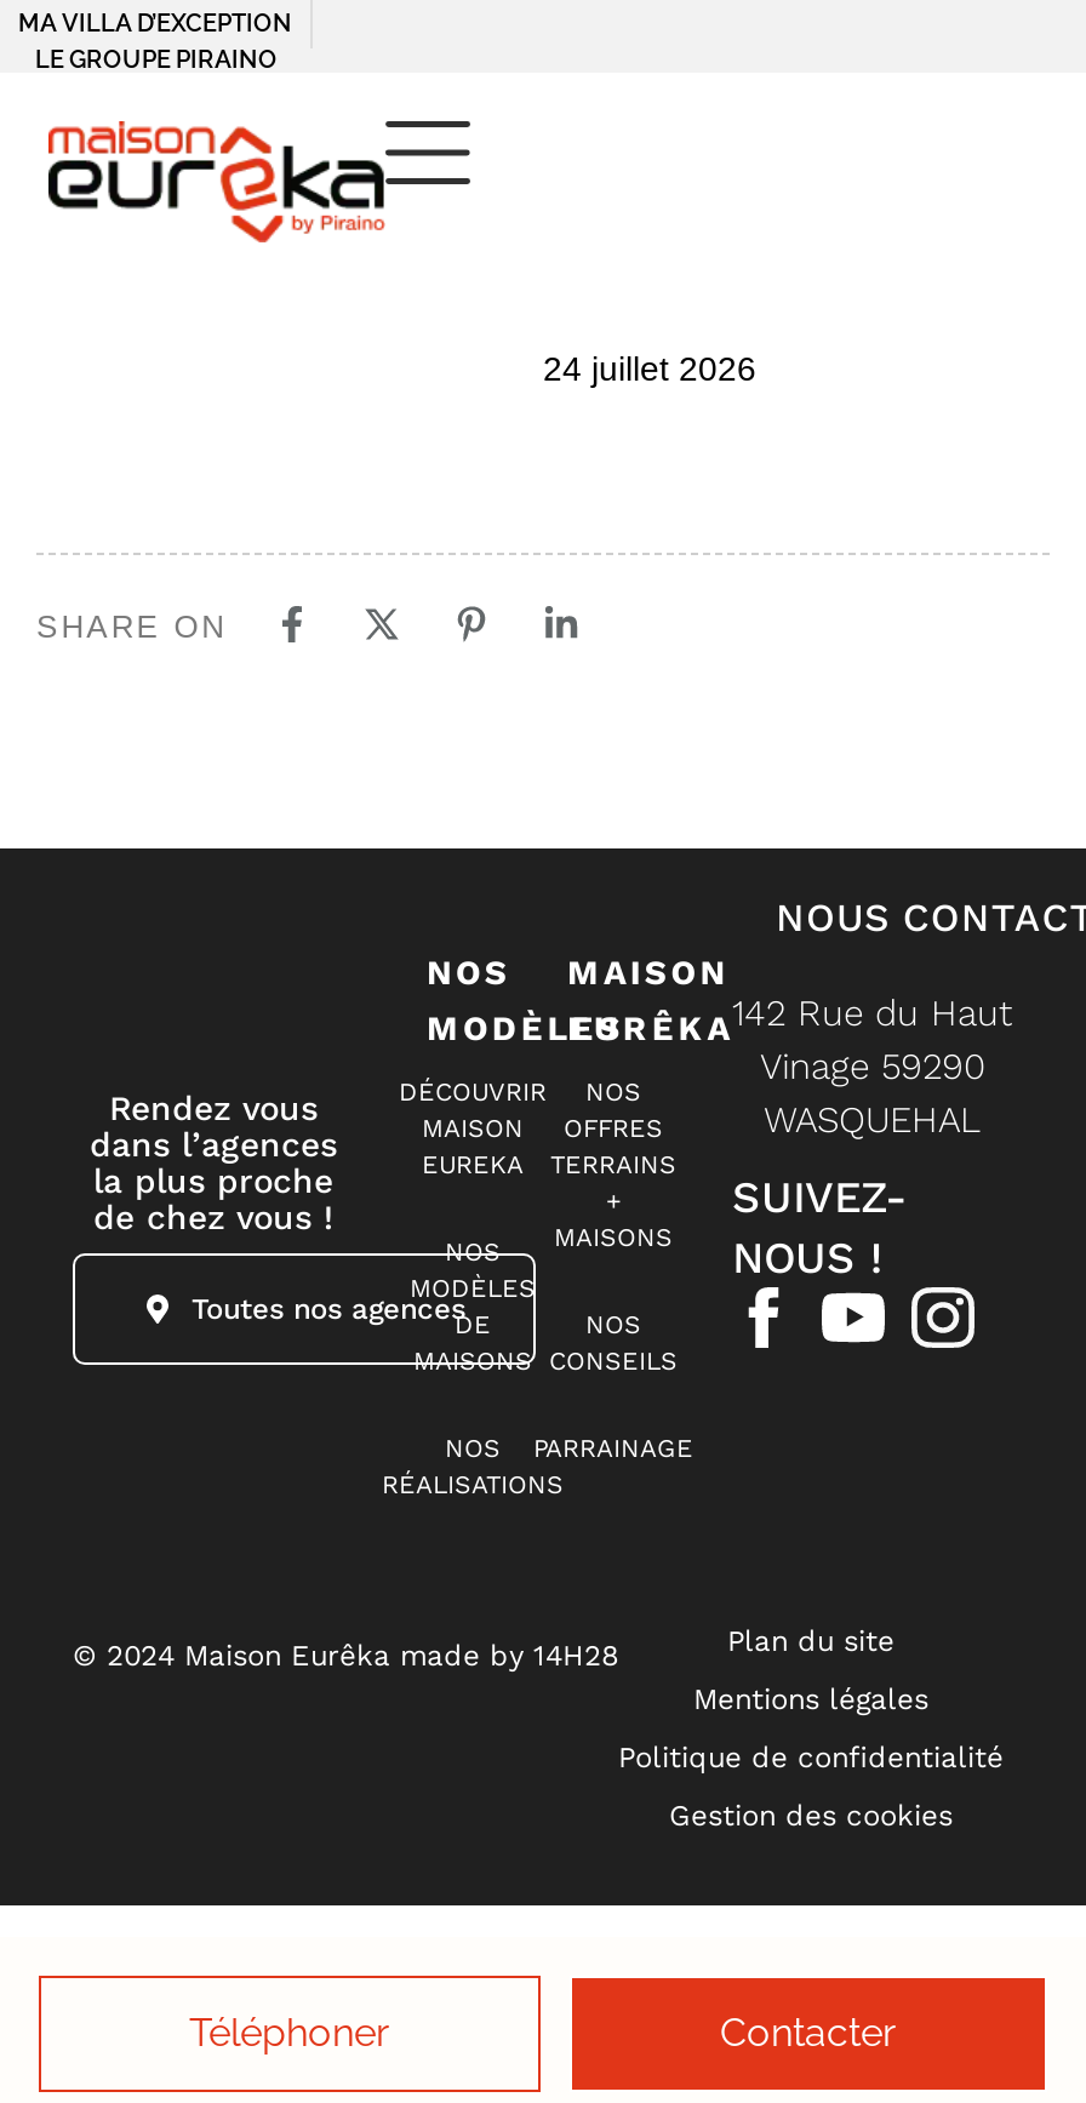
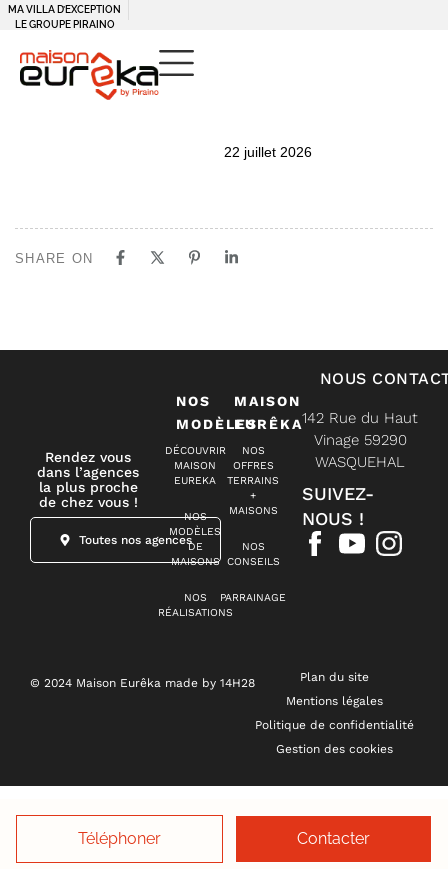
[543,348,756,387] 24 juillet 2026 -> [224,144,312,160] 22 juillet 2026

